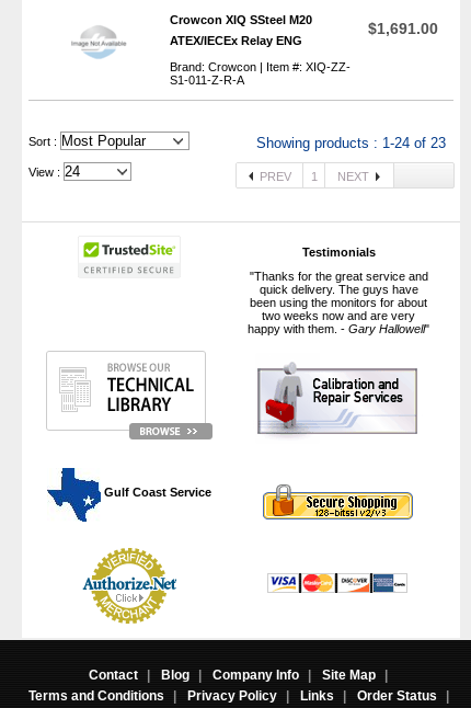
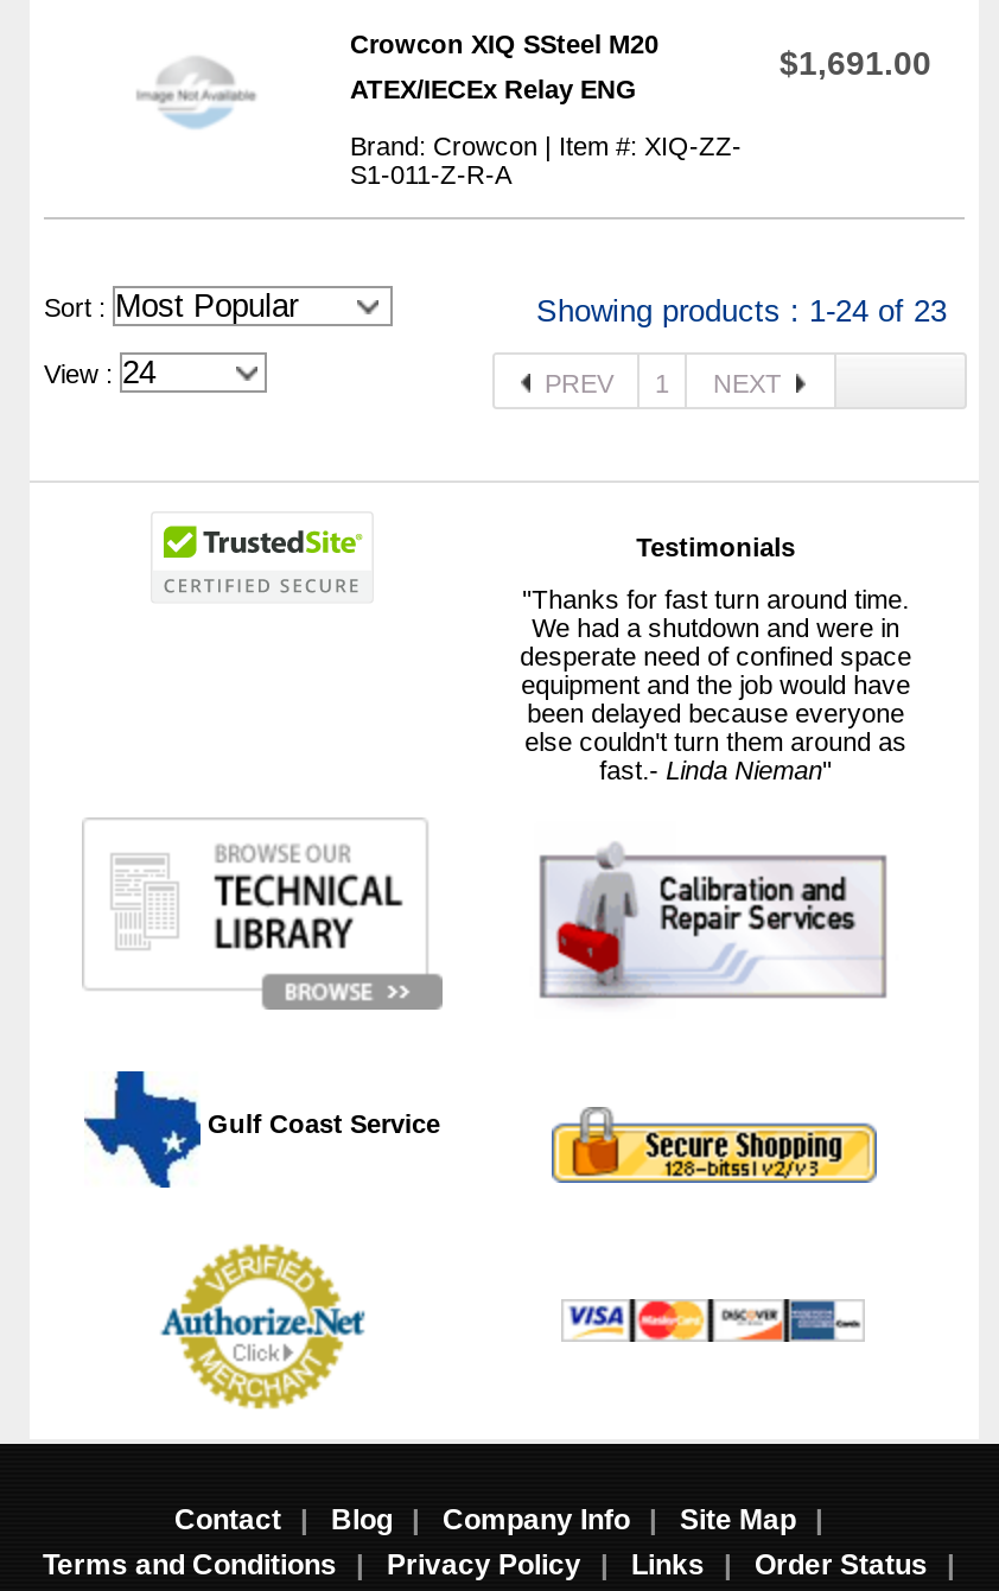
[248,269,429,335] "Thanks for the great service and | quick delivery. The guys have | been using the monitors for about | two weeks now and are very | happy with them. - Gary Hallowell" -> [520,584,911,783] "Thanks for fast turn around time. | We had a shutdown and were in | desperate need of confined space | equipment and the job would have | been delayed because everyone | else couldn't turn them around as | fast.- Linda Nieman"

